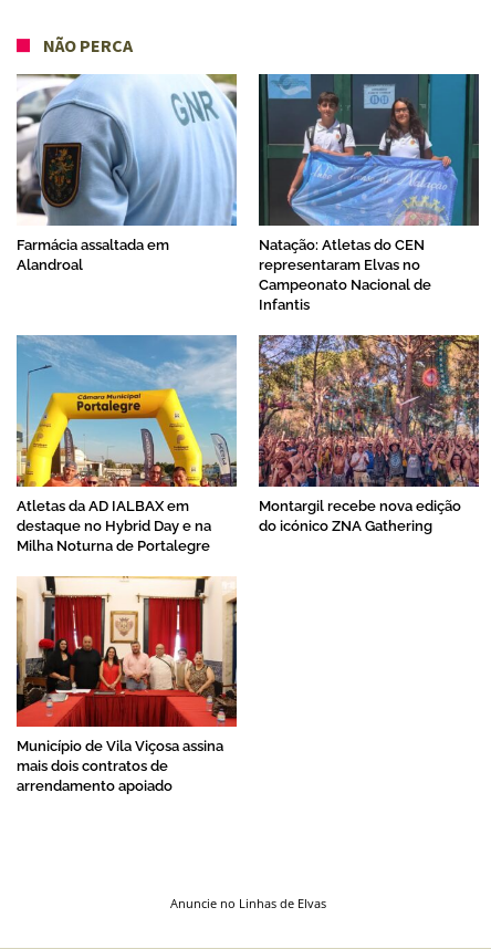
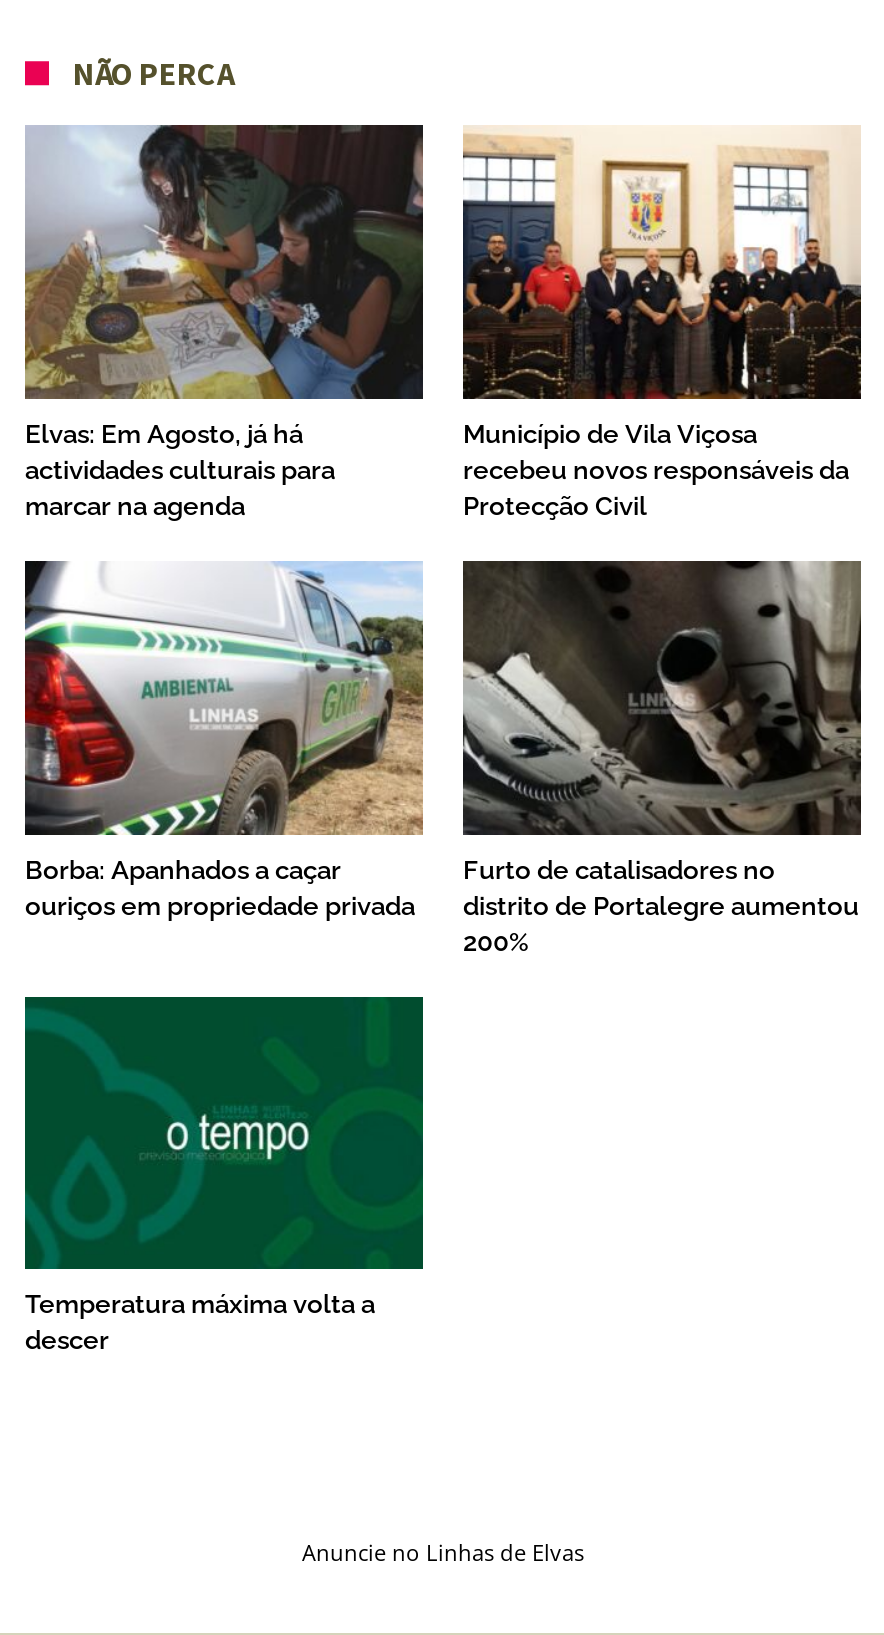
[17,73,238,273] [image] | Farmácia assaltada em | Alandroal -> [25,123,425,521] [image] | Elvas: Em Agosto, já há | actividades culturais para | marcar na agenda
[258,73,480,313] [image] | Natação: Atletas do CEN | representaram Elvas no | Campeonato Nacional de | Infantis -> [461,125,861,521] [image] | Município de Vila Viçosa | recebeu novos responsáveis da | Protecção Civil
[15,334,238,554] [image] | Atletas da AD IALBAX em | destaque no Hybrid Day e na | Milha Noturna de Portalegre -> [23,559,425,920] [image] | Borba: Apanhados a caçar | ouriços em propriedade privada
[258,334,480,534] [image] | Montargil recebe nova edição | do icónico ZNA Gathering -> [461,559,861,956] [image] | Furto de catalisadores no | distrito de Portalegre aumentou | 200%
[15,575,238,795] [image] | Município de Vila Viçosa assina | mais dois contratos de | arrendamento apoiado -> [23,995,425,1356] [image] | Temperatura máxima volta a | descer

